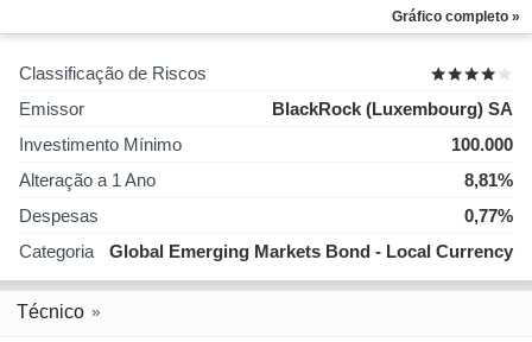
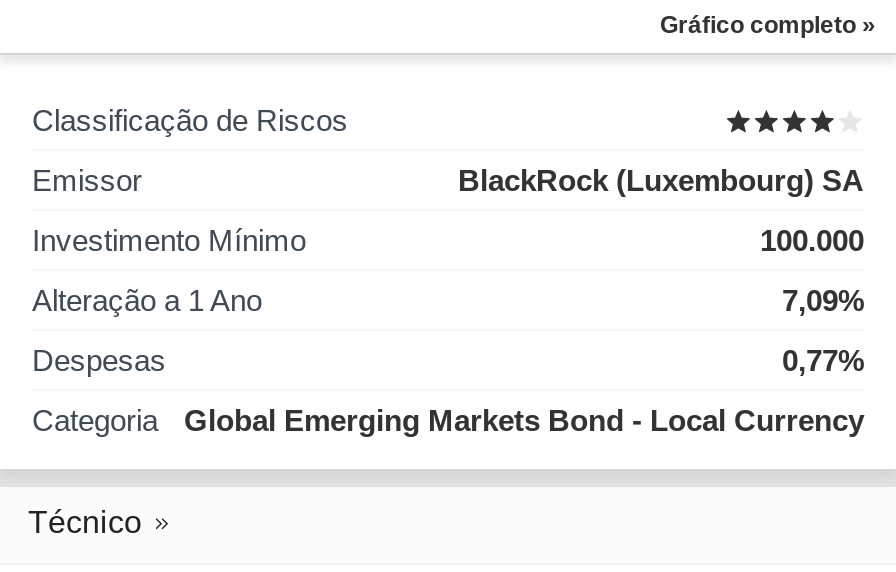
[464,170,513,190] 8,81% -> [782,283,864,317] 7,09%

